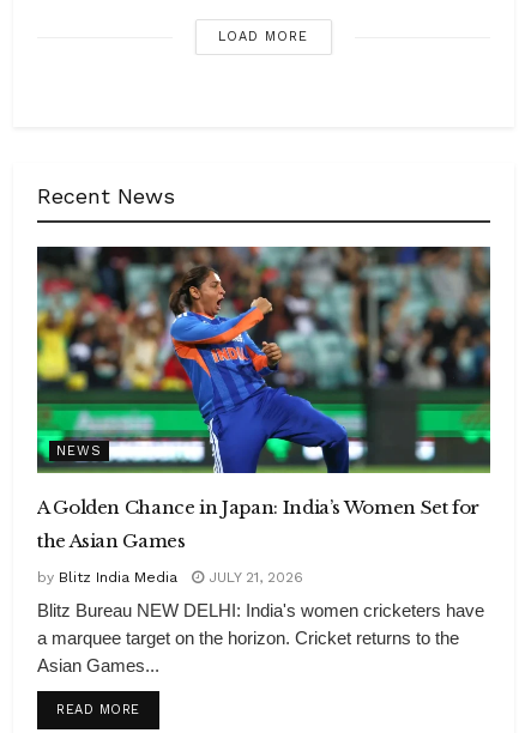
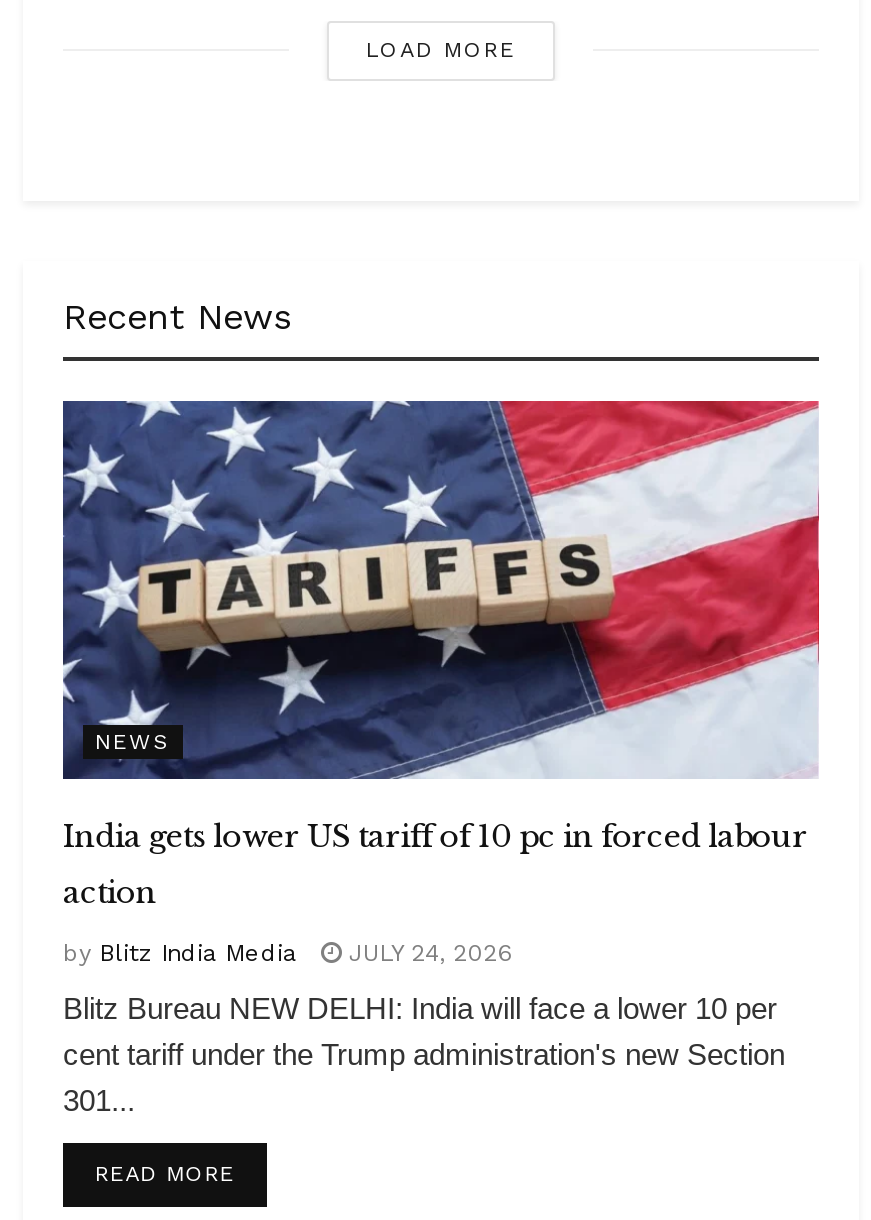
[36,246,491,519] [image] | A Golden Chance in Japan: India’s Women Set for -> [61,398,821,855] [image] | India gets lower US tariff of 10 pc in forced labour
[37,530,185,553] the Asian Games -> [63,873,157,911] action
[37,569,303,586] by Blitz India Media JULY 21, 2026 -> [63,939,513,967] by Blitz India Media JULY 24, 2026
[37,600,484,676] Blitz Bureau NEW DELHI: India's women cricketers have | a marquee target on the horizon. Cricket returns to the | Asian Games... -> [63,991,785,1117] Blitz Bureau NEW DELHI: India will face a lower 10 per | cent tariff under the Trump administration's new Section | 301...

